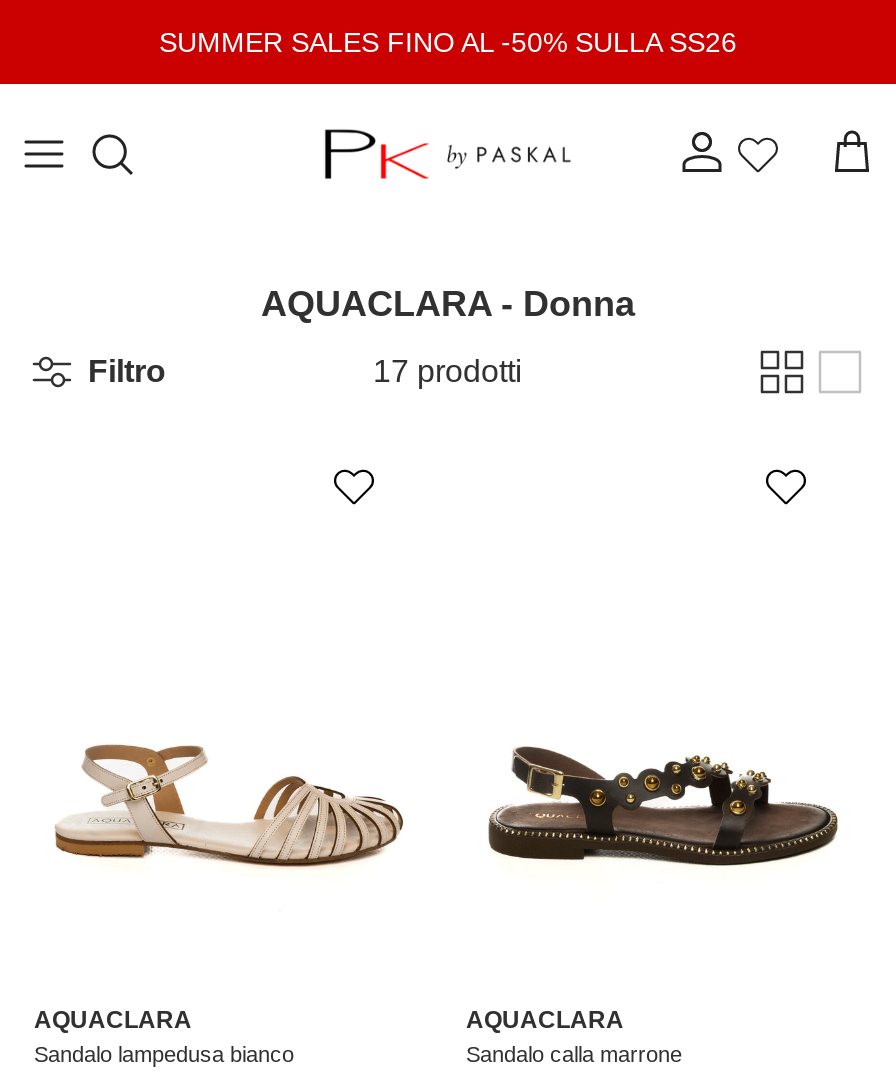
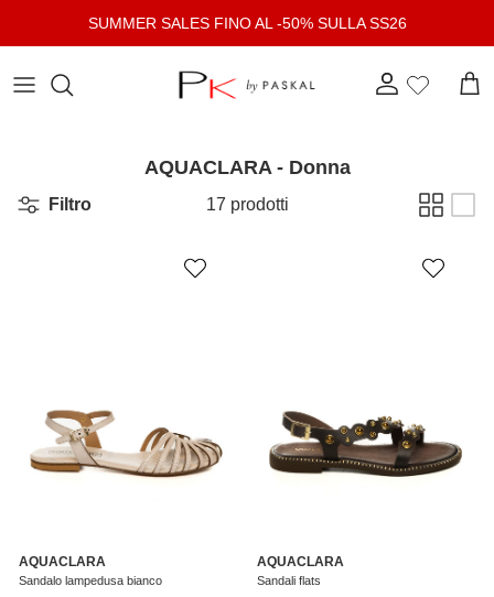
[466,1042,682,1066] Sandalo calla marrone -> [257,574,321,587] Sandali flats

